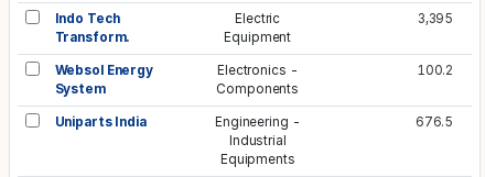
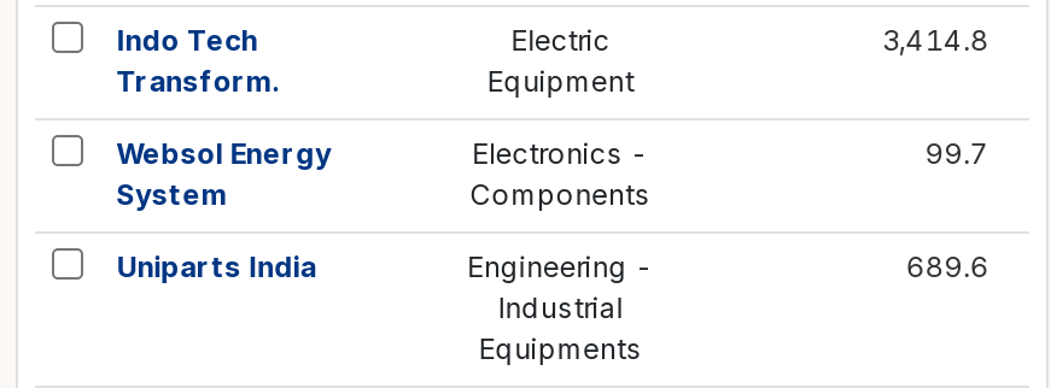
[418,11,453,26] 3,395 -> [882,24,988,58] 3,414.8
[416,63,453,78] 100.2 -> [925,137,988,171] 99.7
[415,114,453,130] 676.5 -> [906,251,988,284] 689.6

